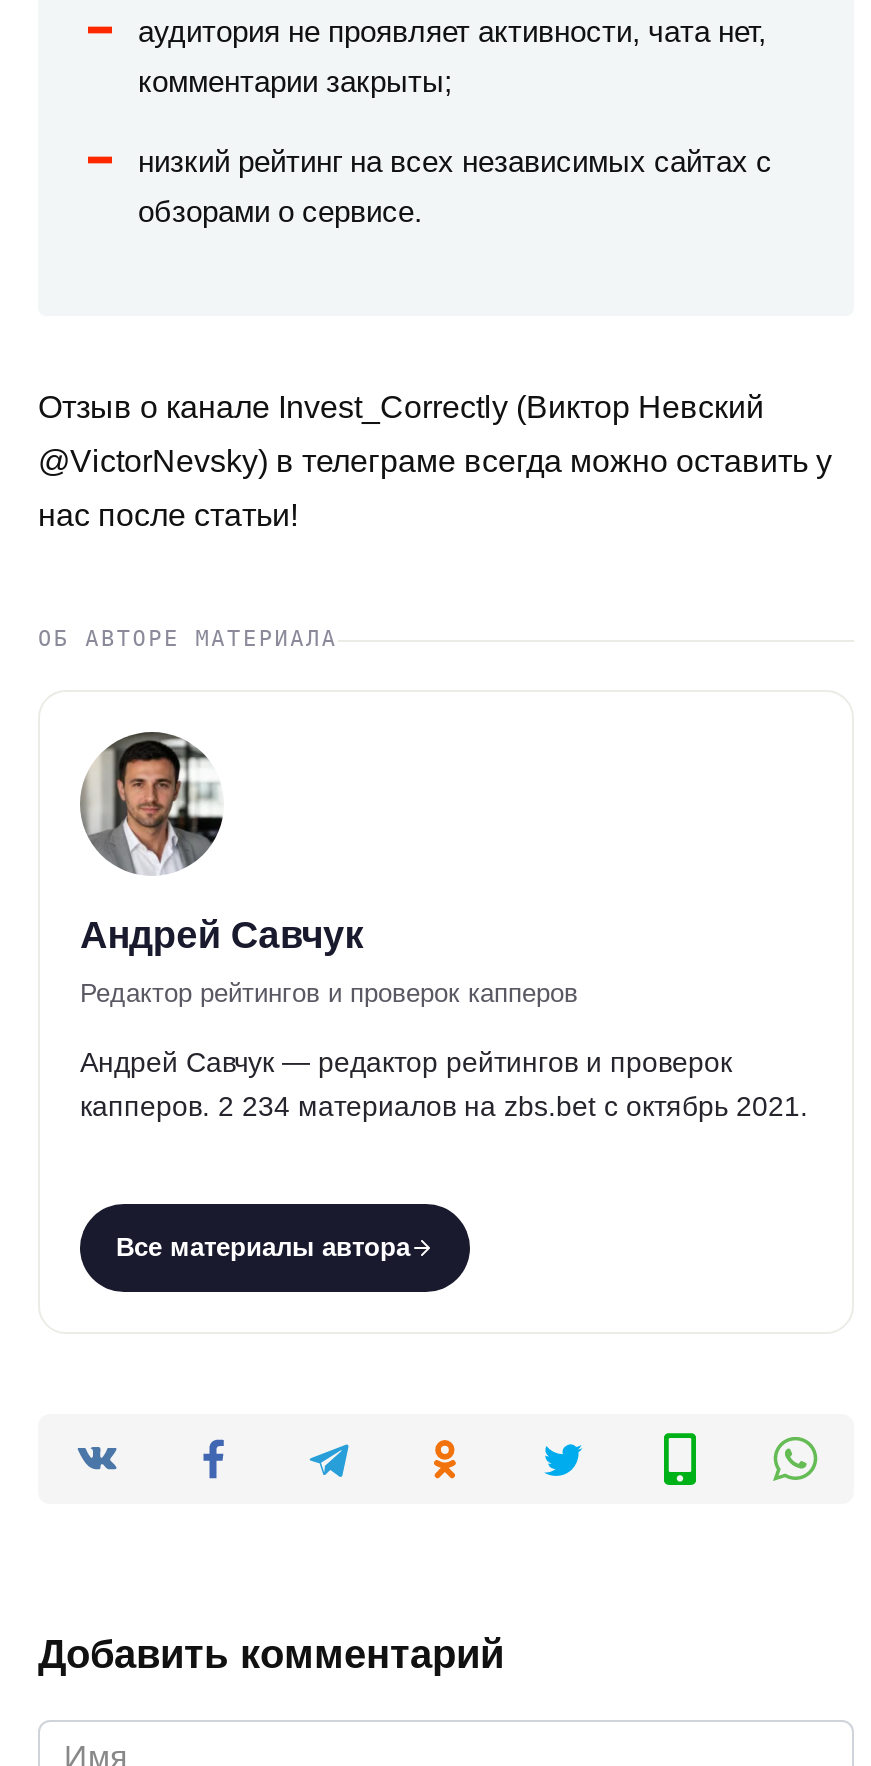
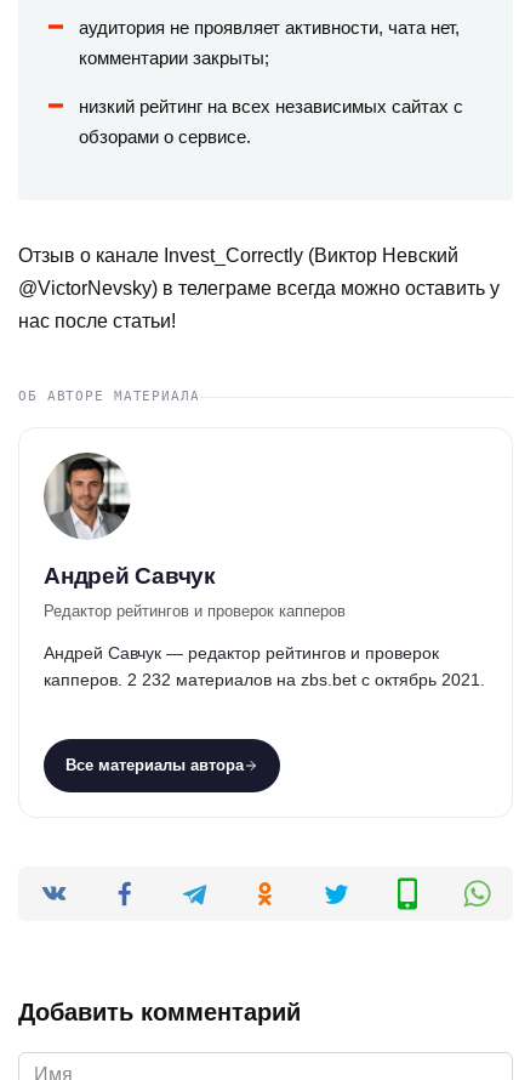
[80,1091,808,1123] капперов. 2 234 материалов на zbs.bet с октябрь 2021. -> [44,670,485,690] капперов. 2 232 материалов на zbs.bet с октябрь 2021.

